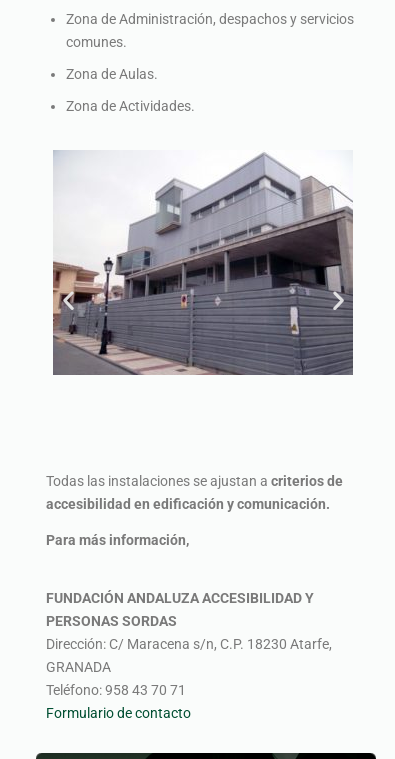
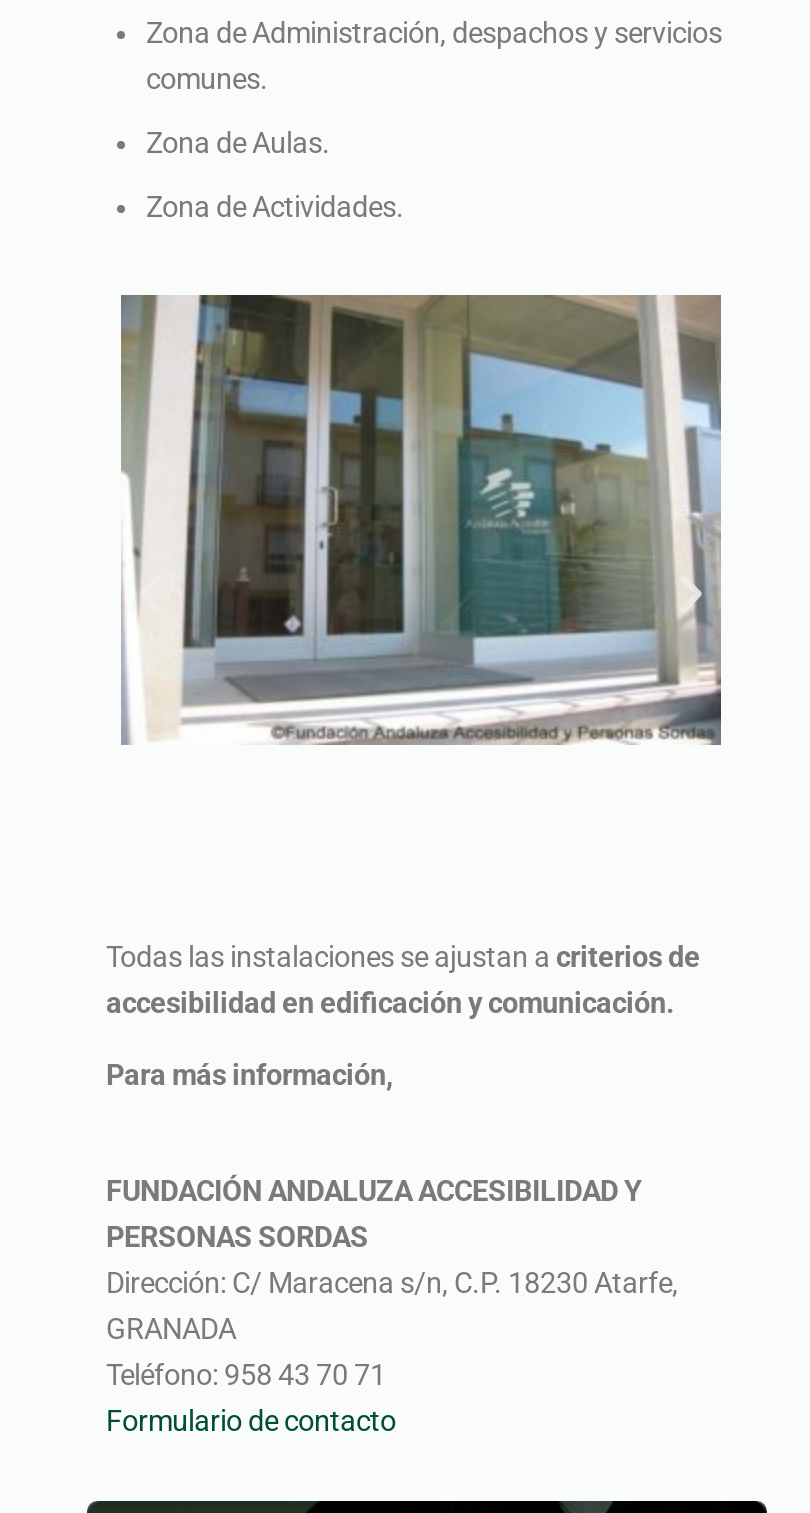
[52,150,353,376] [image] -> [119,293,723,745] [image]

